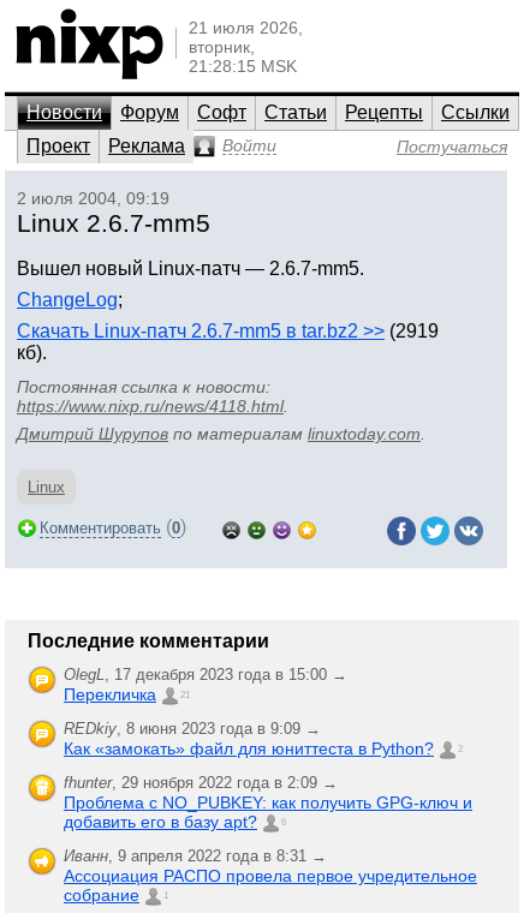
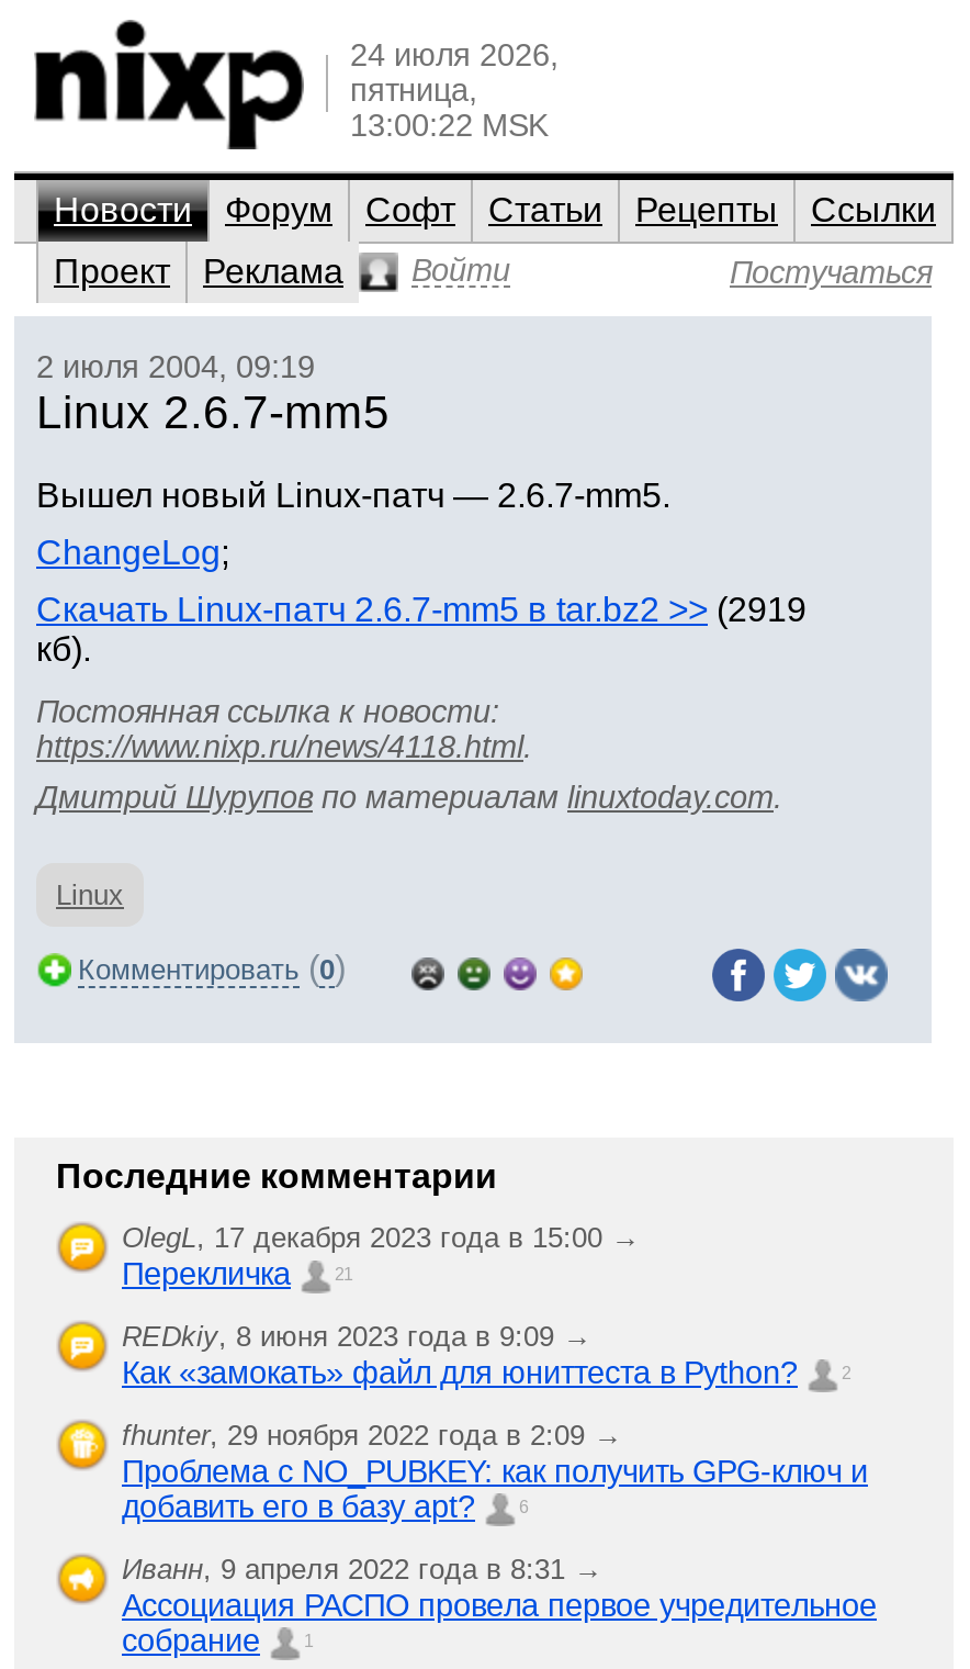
[189,18,303,76] 21 июля 2026, | вторник, | 21:28:15 MSK -> [350,37,559,143] 24 июля 2026, | пятница, | 13:00:22 MSK

